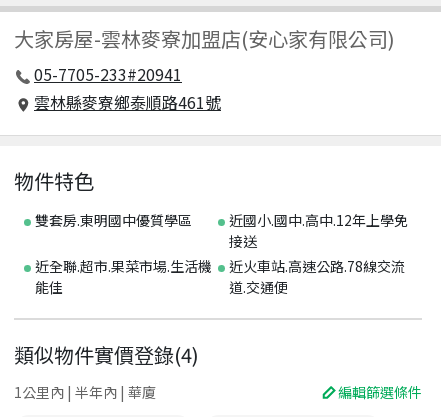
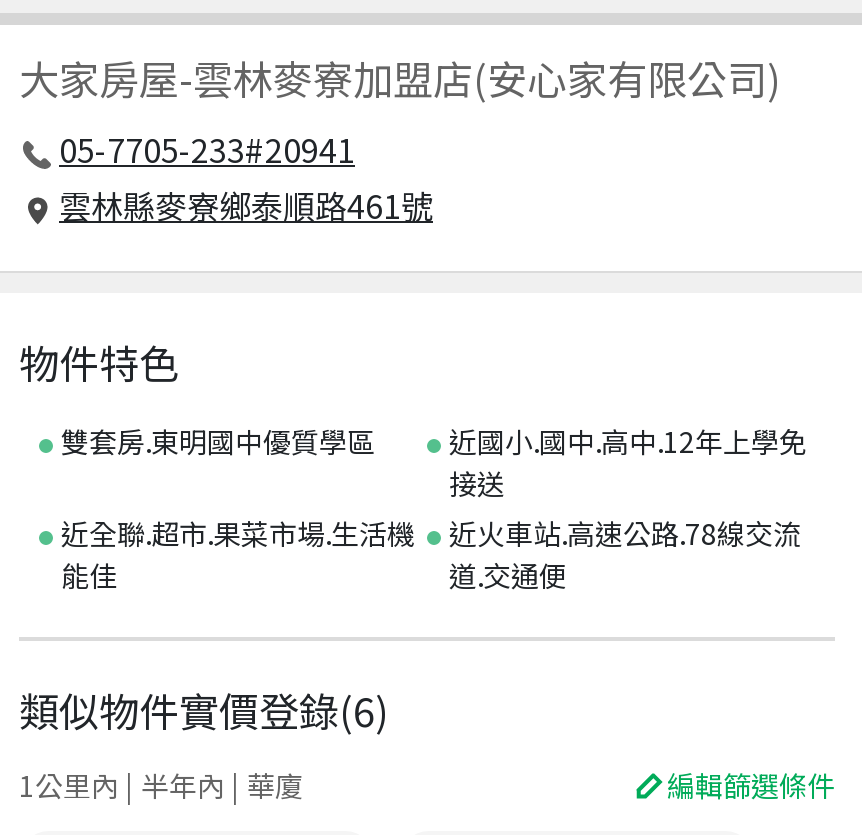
[14,340,199,369] 類似物件實價登錄(4) -> [19,681,389,739] 類似物件實價登錄(6)

